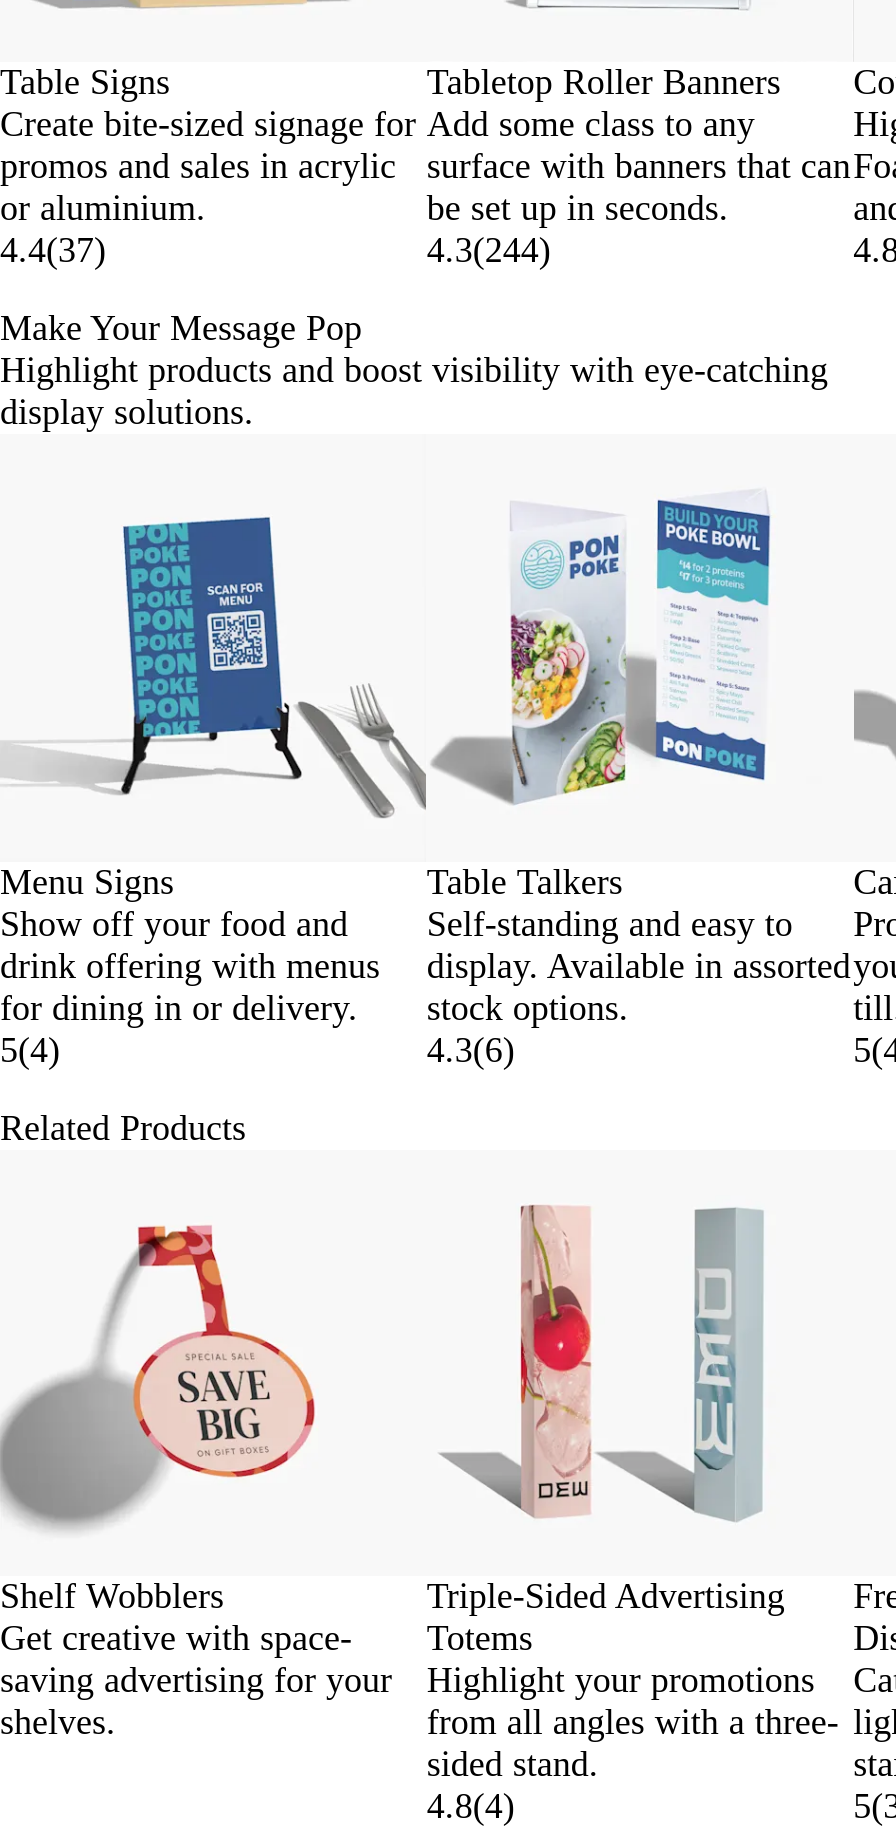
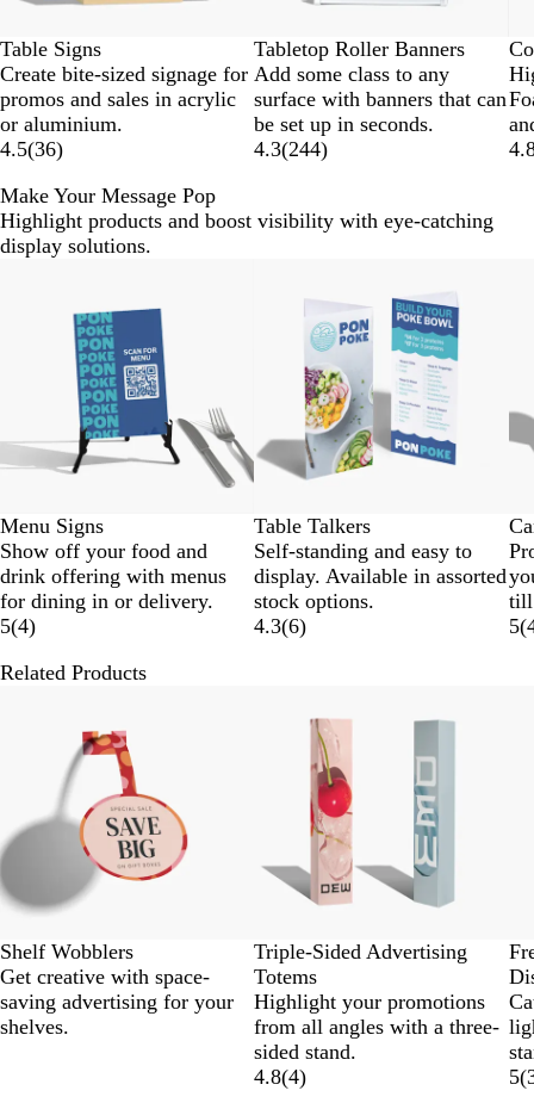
[0,231,106,271] 4.4(37) -> [0,137,63,161] 4.5(36)

